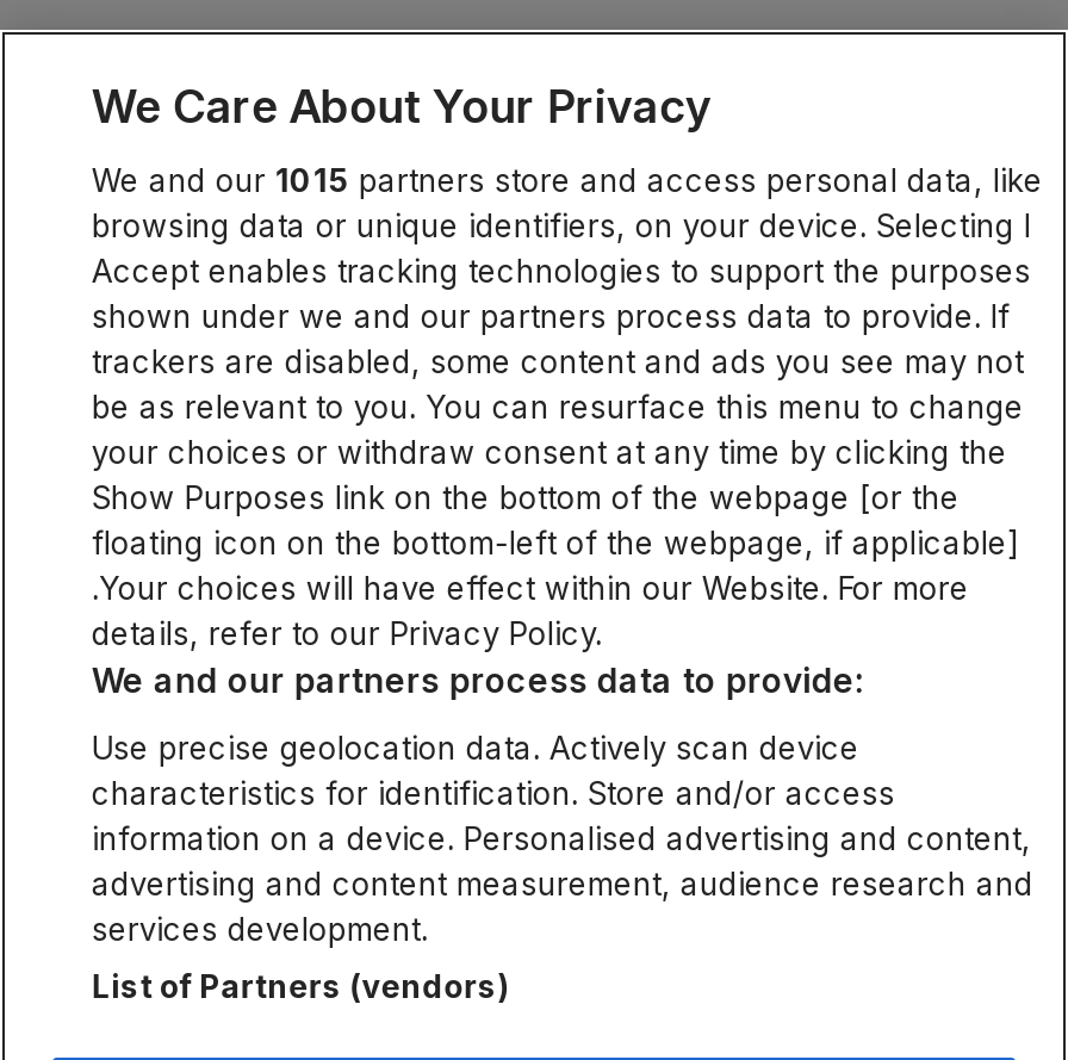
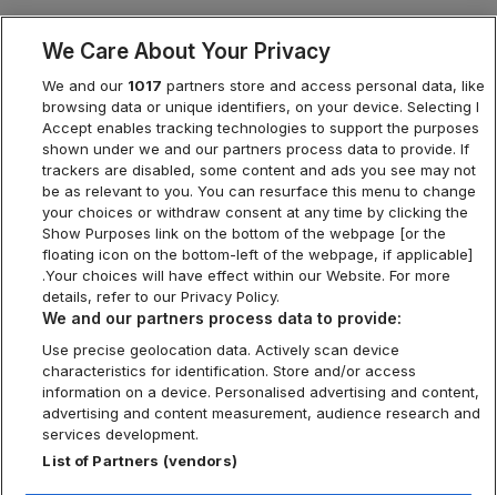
[92,161,1043,199] We and our 1015 partners store and access personal data, like -> [43,77,485,94] We and our 1017 partners store and access personal data, like

